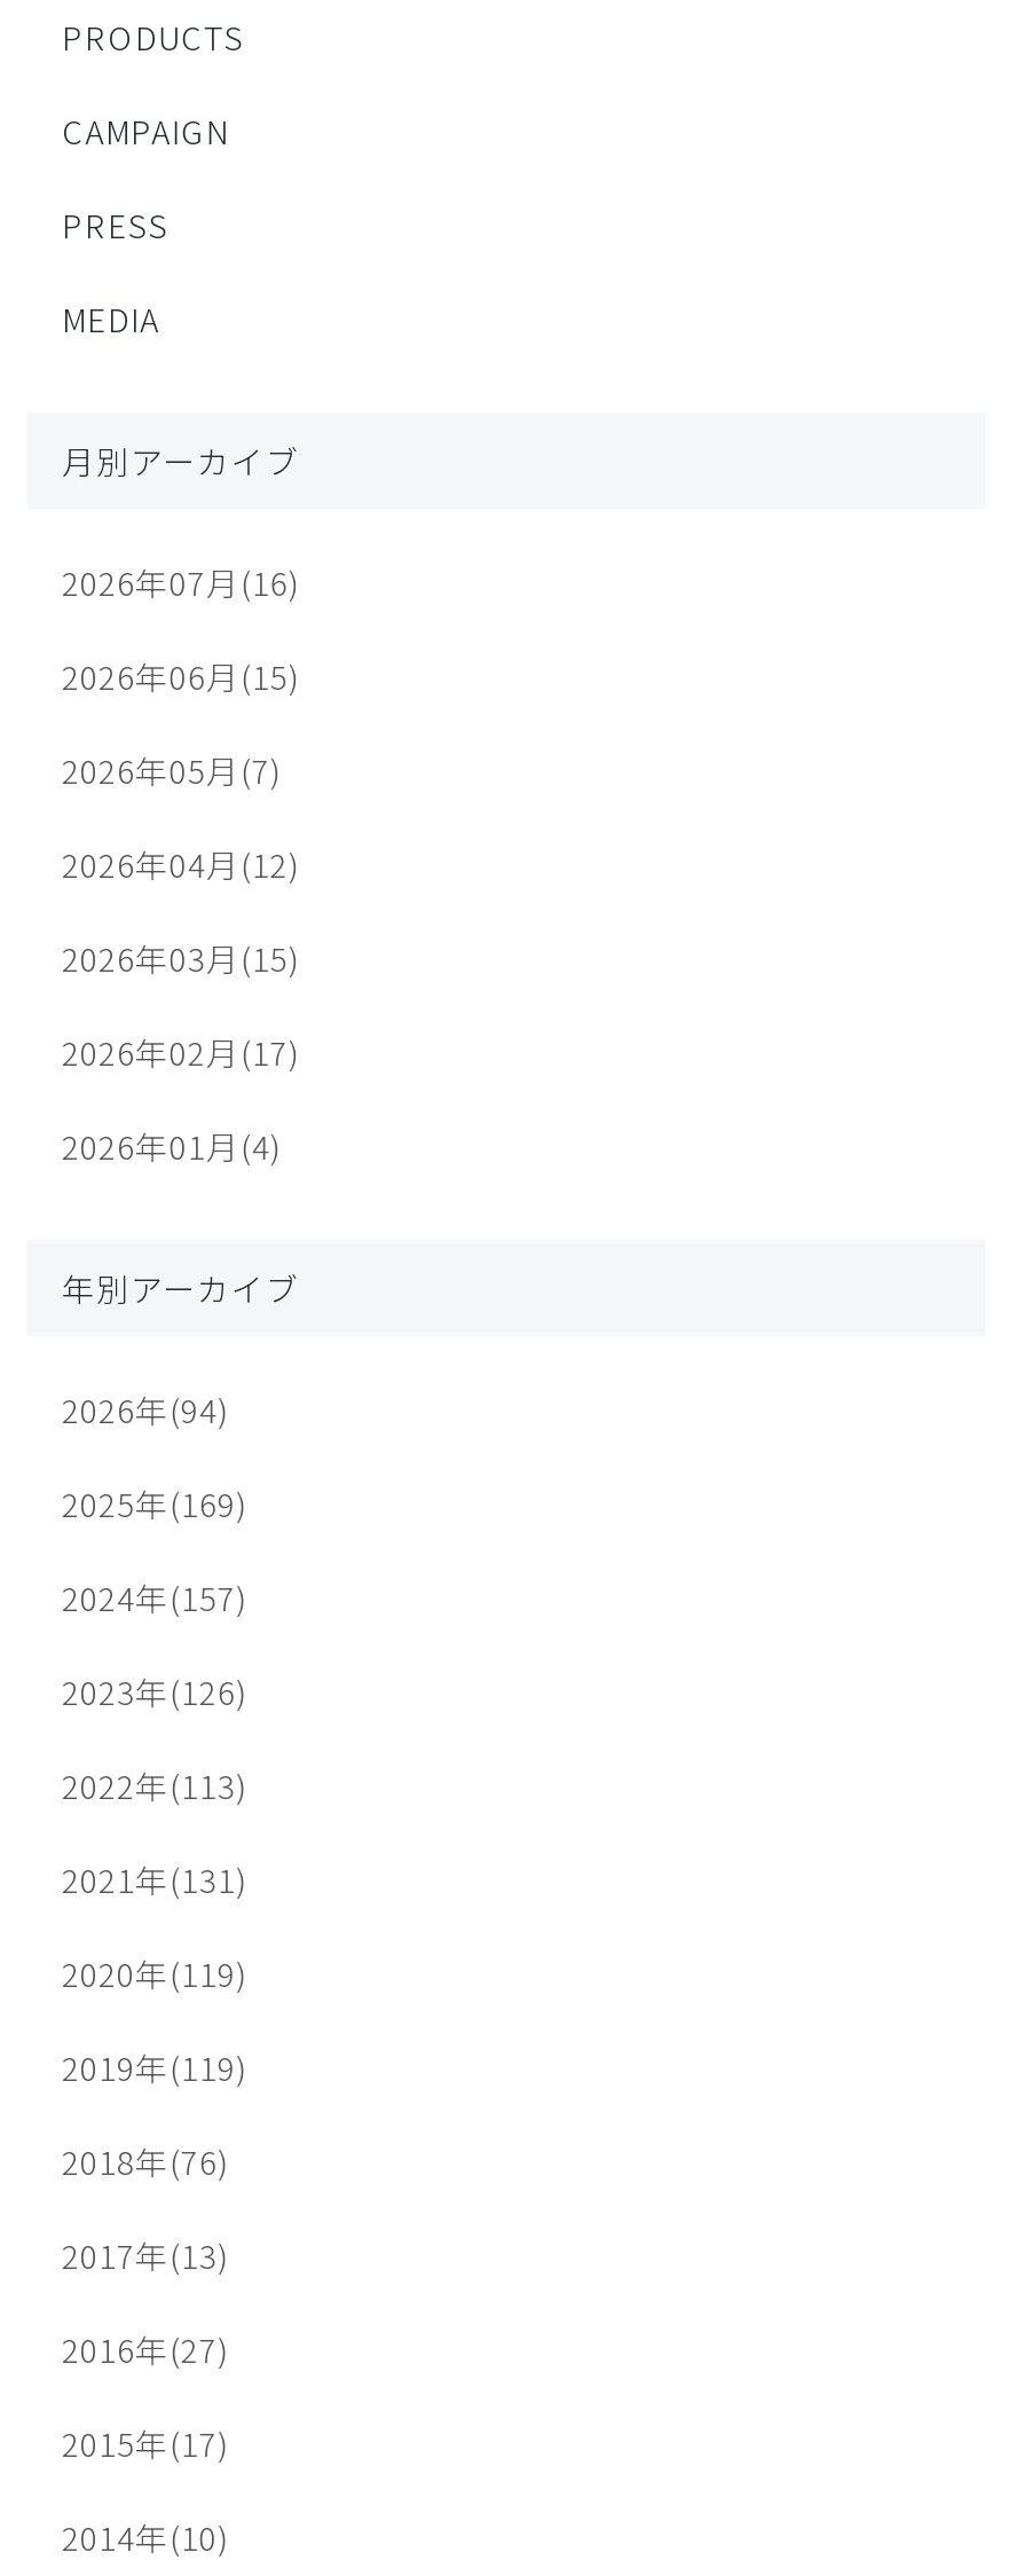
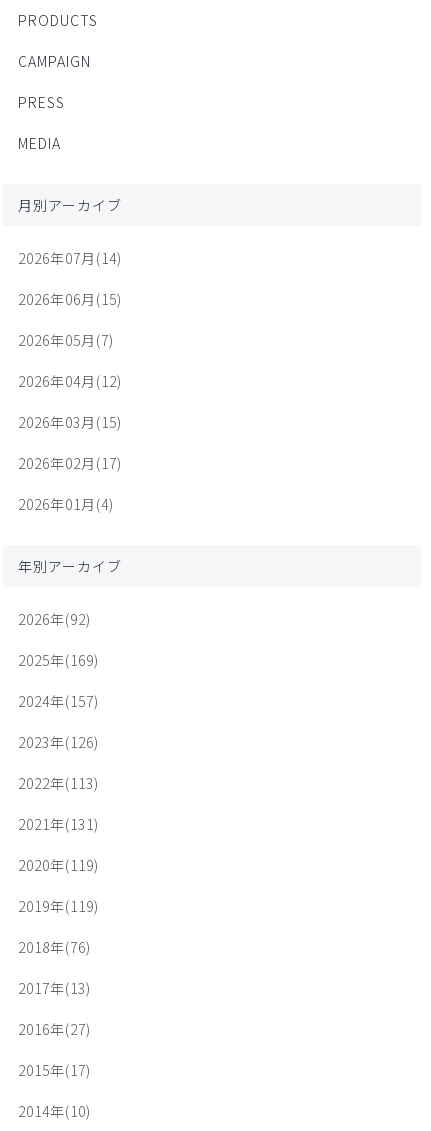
[62,559,300,604] 2026年07月(16) -> [18,248,122,268] 2026年07月(14)
[62,1386,229,1432] 2026年(94) -> [18,609,91,629] 2026年(92)

